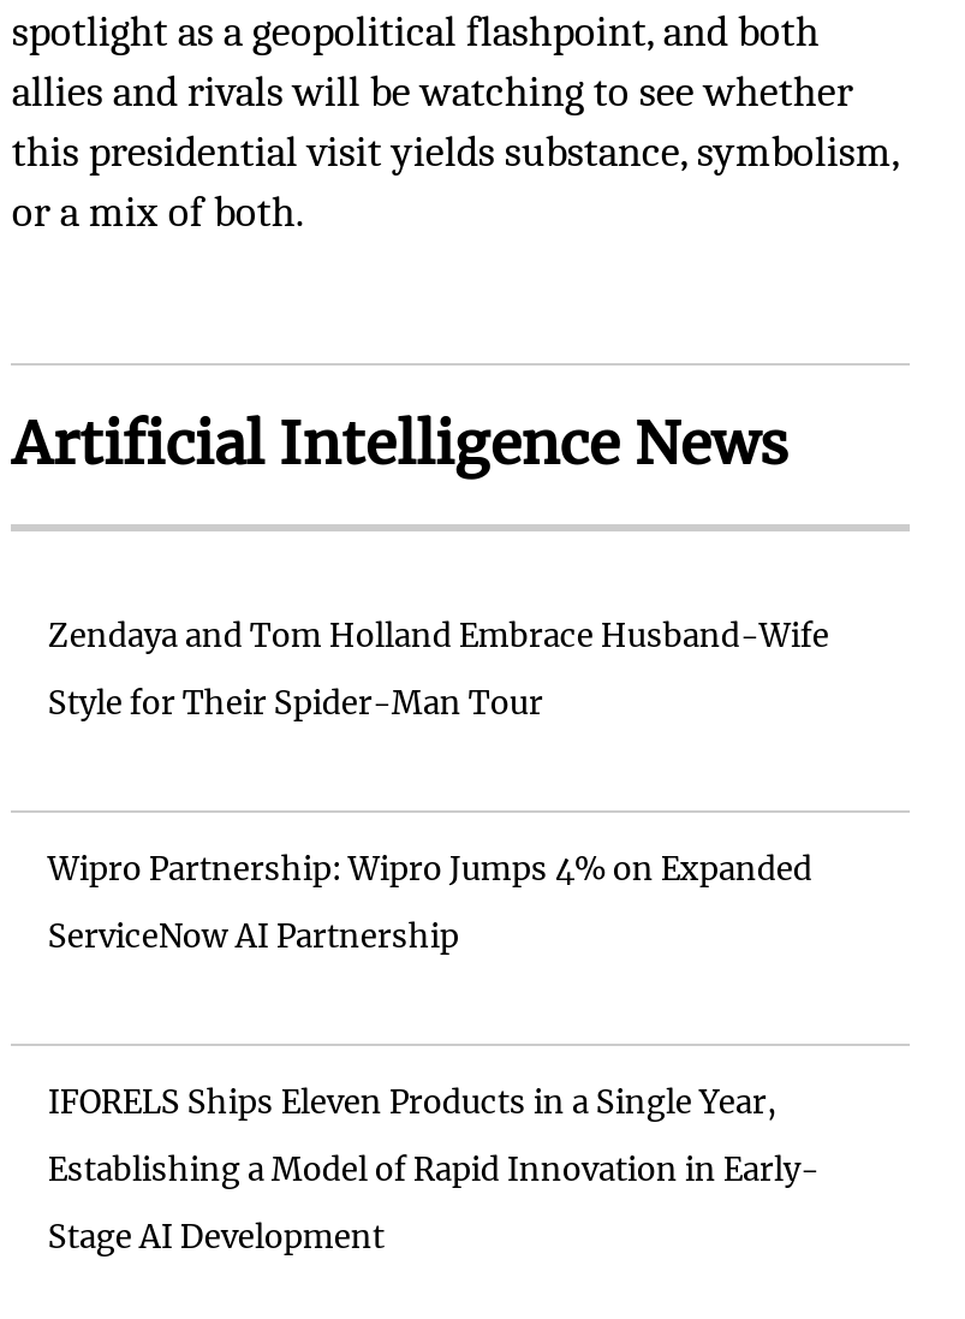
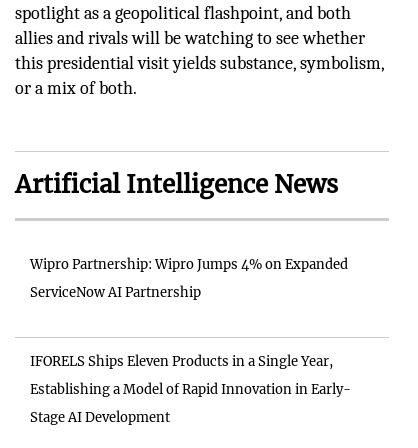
[48,615,829,723] Zendaya and Tom Holland Embrace Husband-Wife | Style for Their Spider-Man Tour -> none

